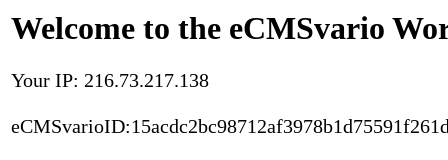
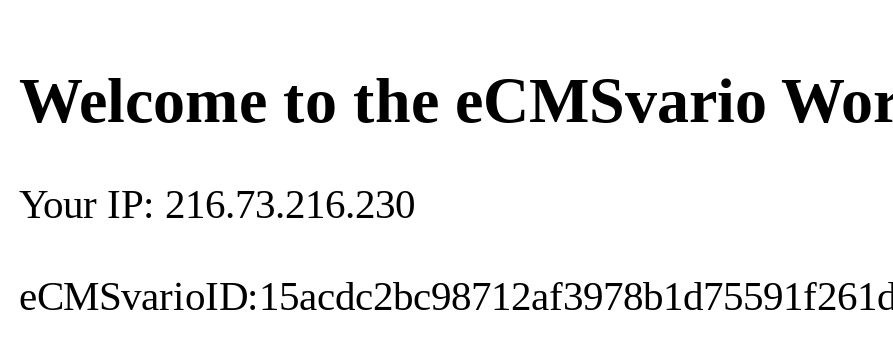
[11,69,209,91] Your IP: 216.73.217.138 -> [19,182,415,226] Your IP: 216.73.216.230

